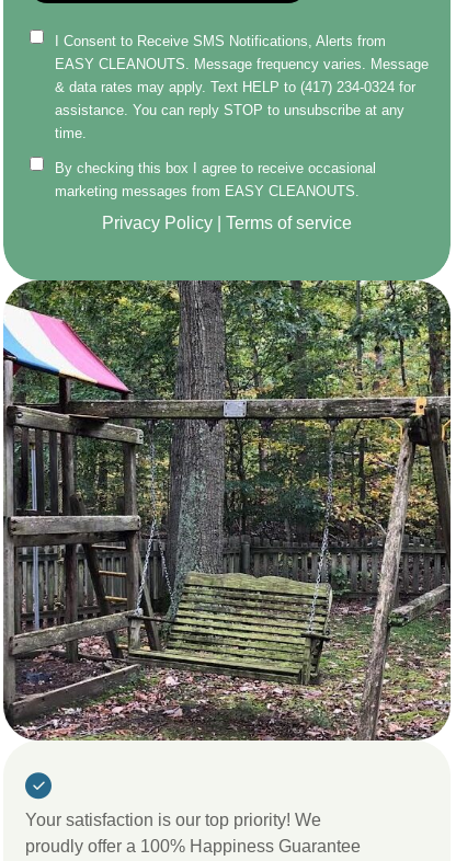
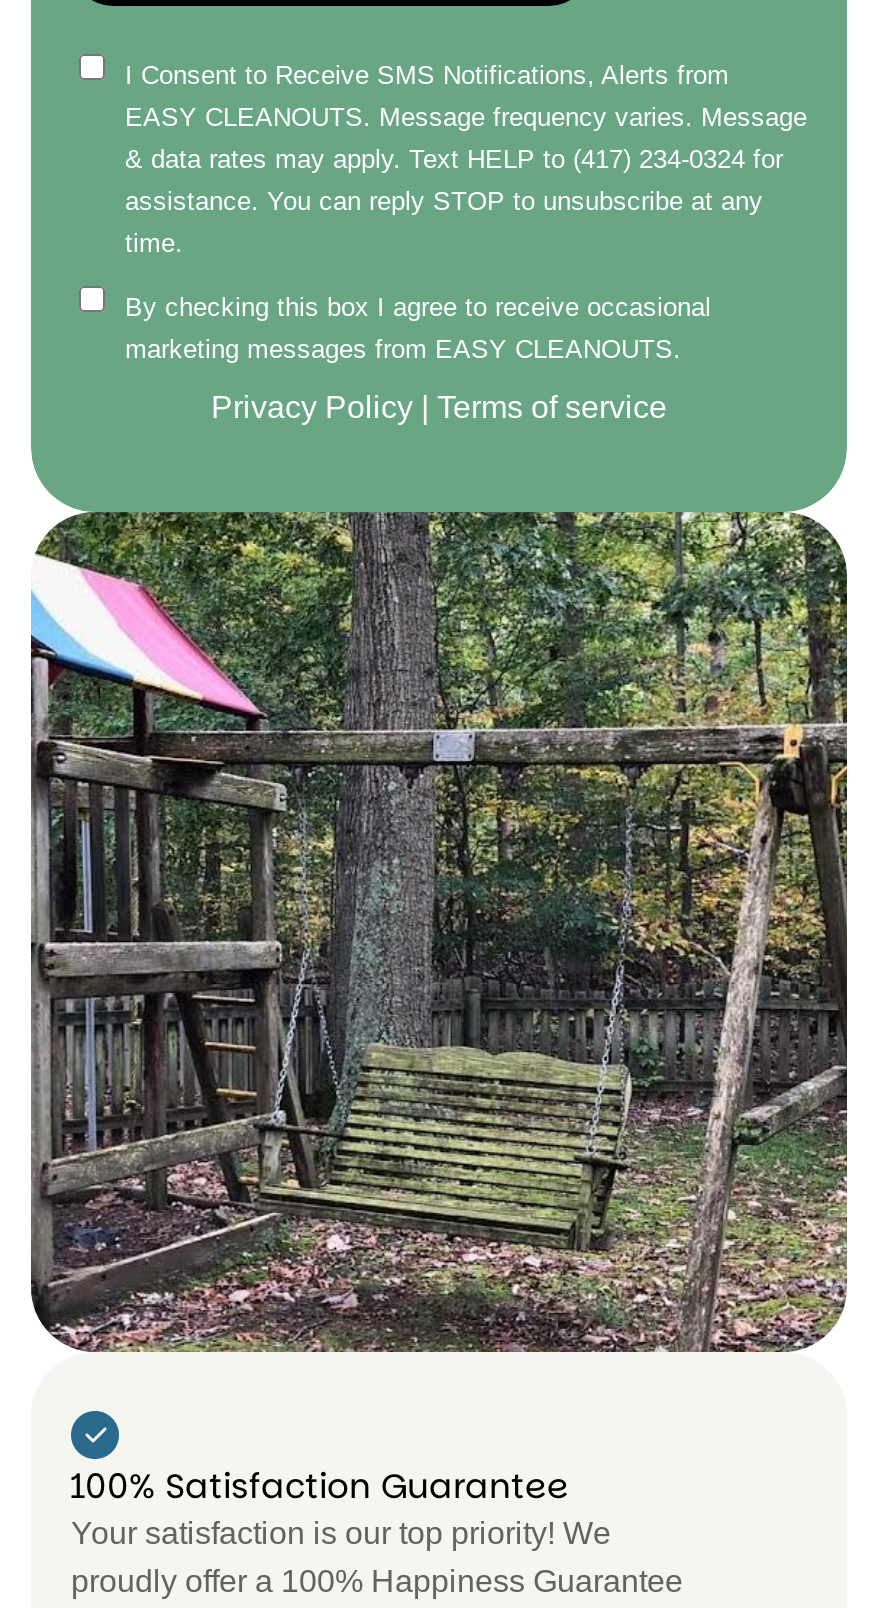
none -> [71,1462,569,1510] 100% Satisfaction Guarantee

